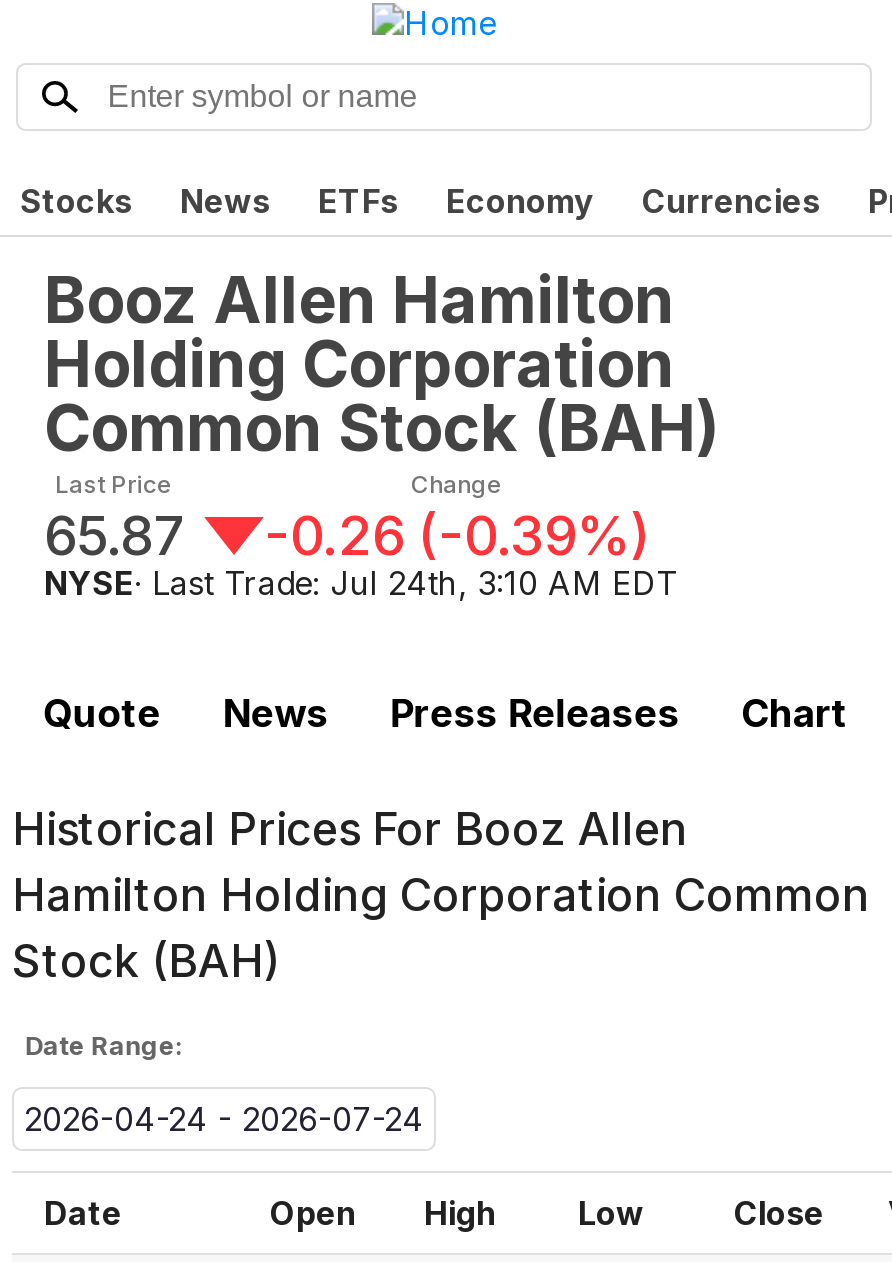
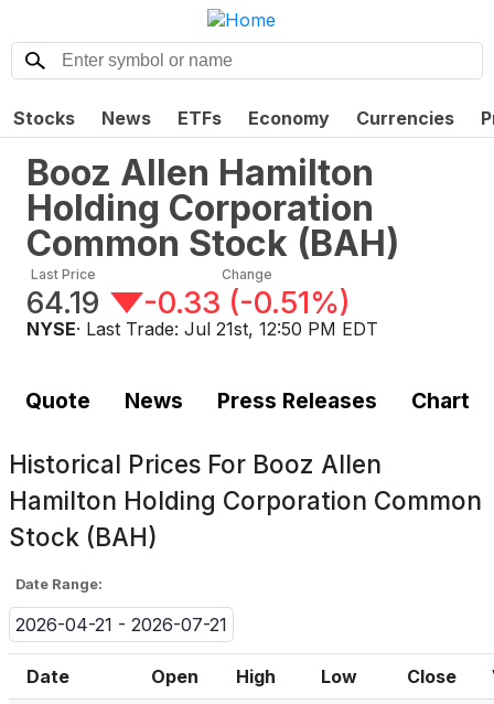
[44,502,184,568] 65.87 -> [26,284,99,321] 64.19
[264,502,650,568] -0.26 (-0.39%) -> [143,284,351,321] -0.33 (-0.51%)
[44,562,678,602] NYSE · Last Trade: Jul 24th, 3:10 AM EDT -> [26,317,378,339] NYSE · Last Trade: Jul 21st, 12:50 PM EDT
[24,1100,424,1140] 2026-04-24 - 2026-07-24 -> [15,614,227,636] 2026-04-21 - 2026-07-21

